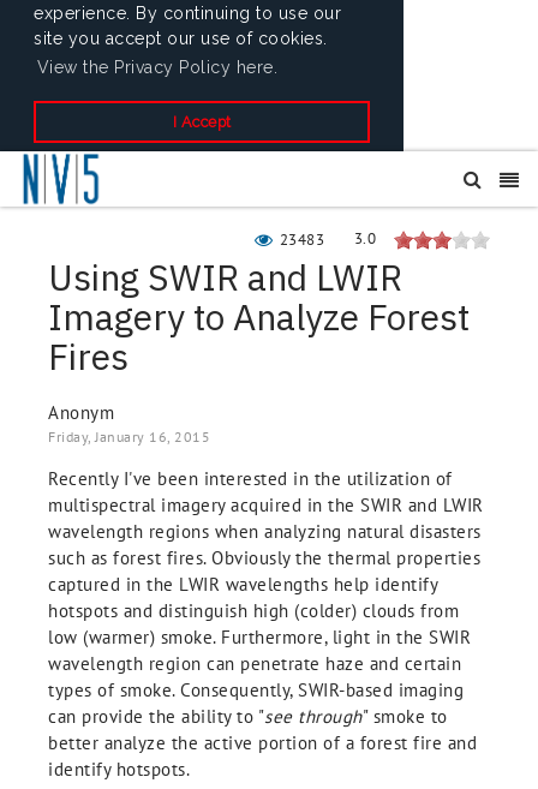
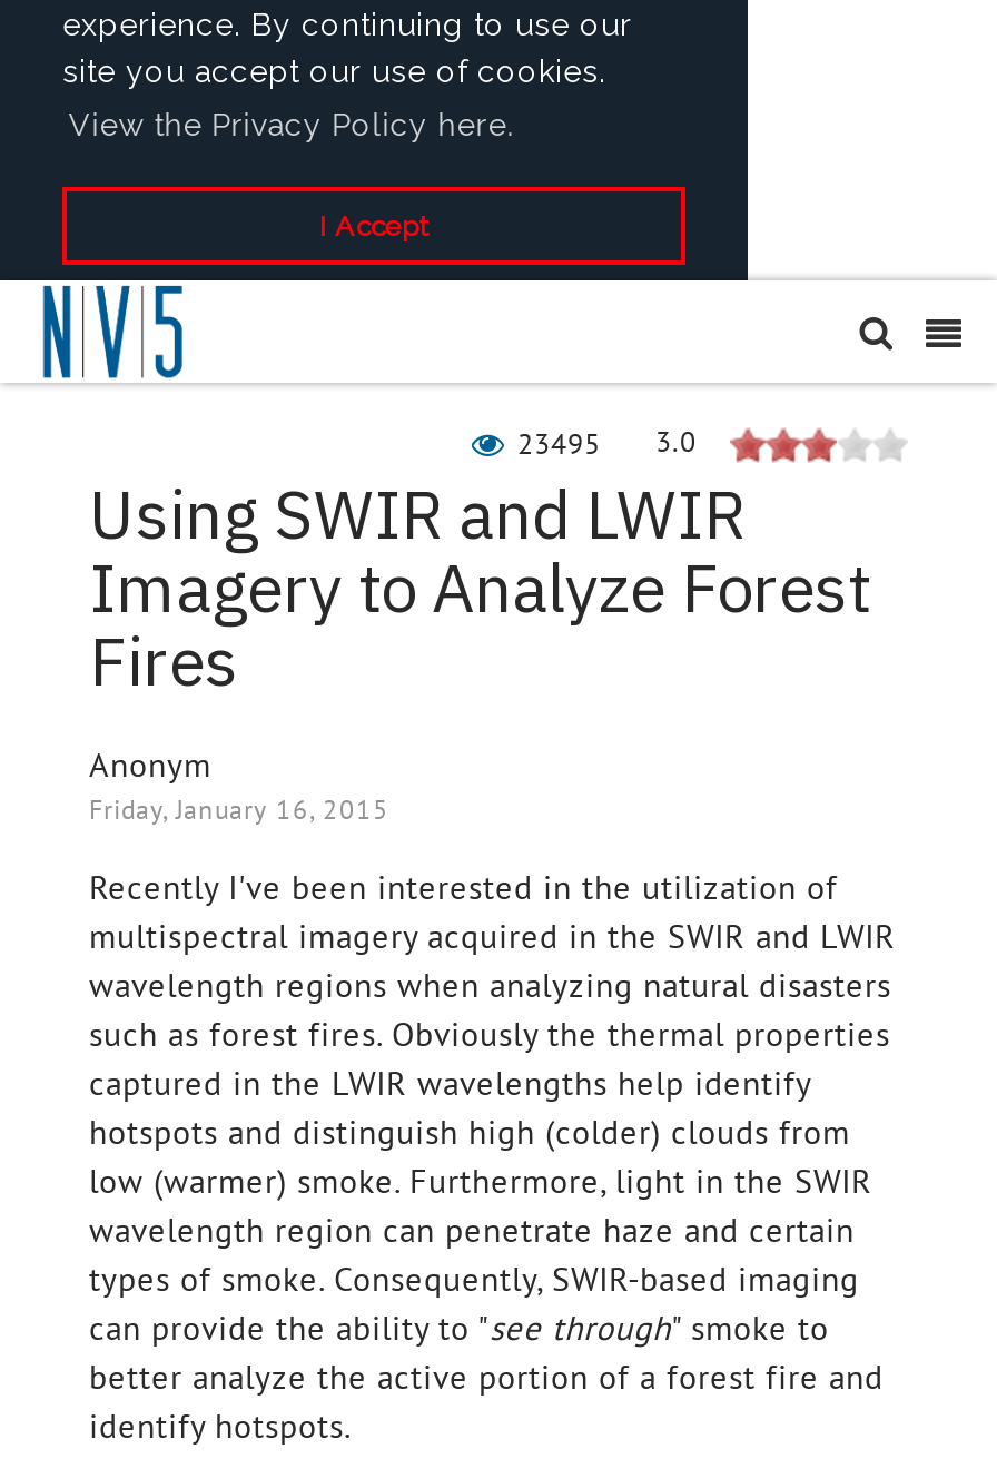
[279,228,376,250] 23483 3.0 -> [517,423,697,463] 23495 3.0

